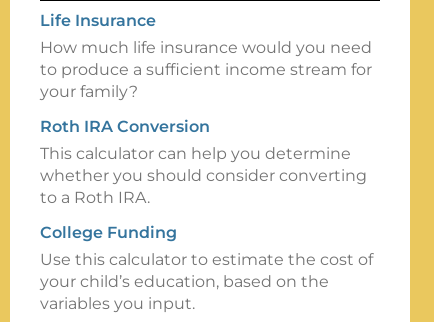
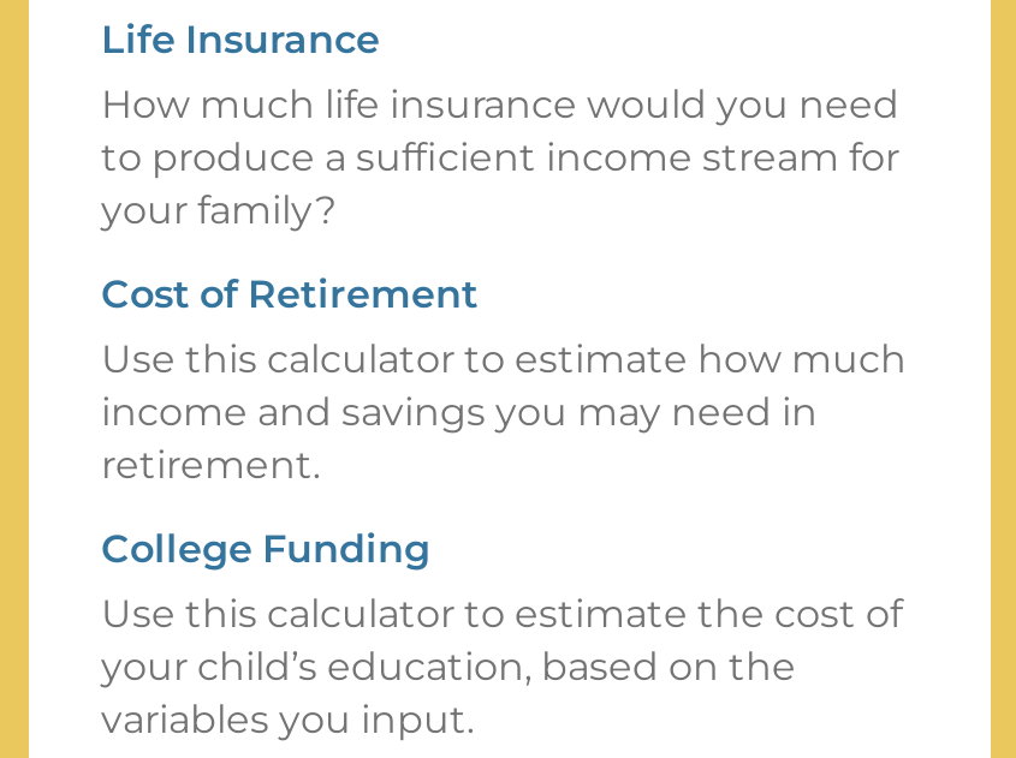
[40,117,367,207] Roth IRA Conversion | This calculator can help you determine | whether you should consider converting | to a Roth IRA. -> [101,271,907,487] Cost of Retirement | Use this calculator to estimate how much | income and savings you may need in | retirement.

